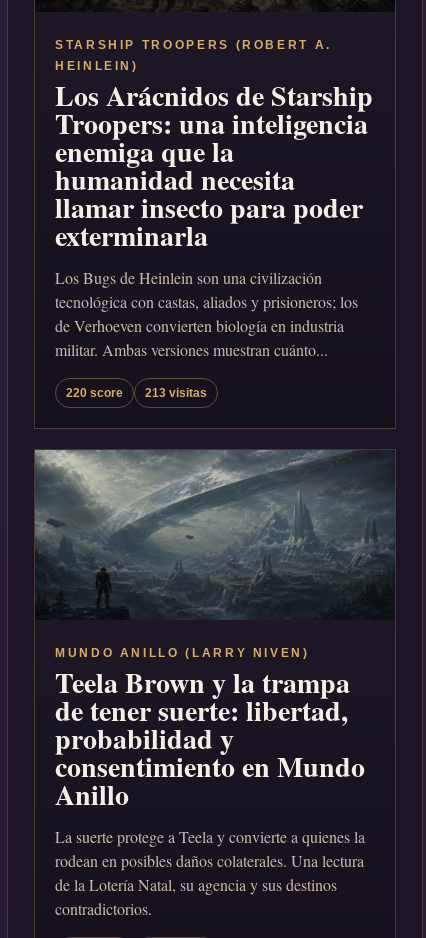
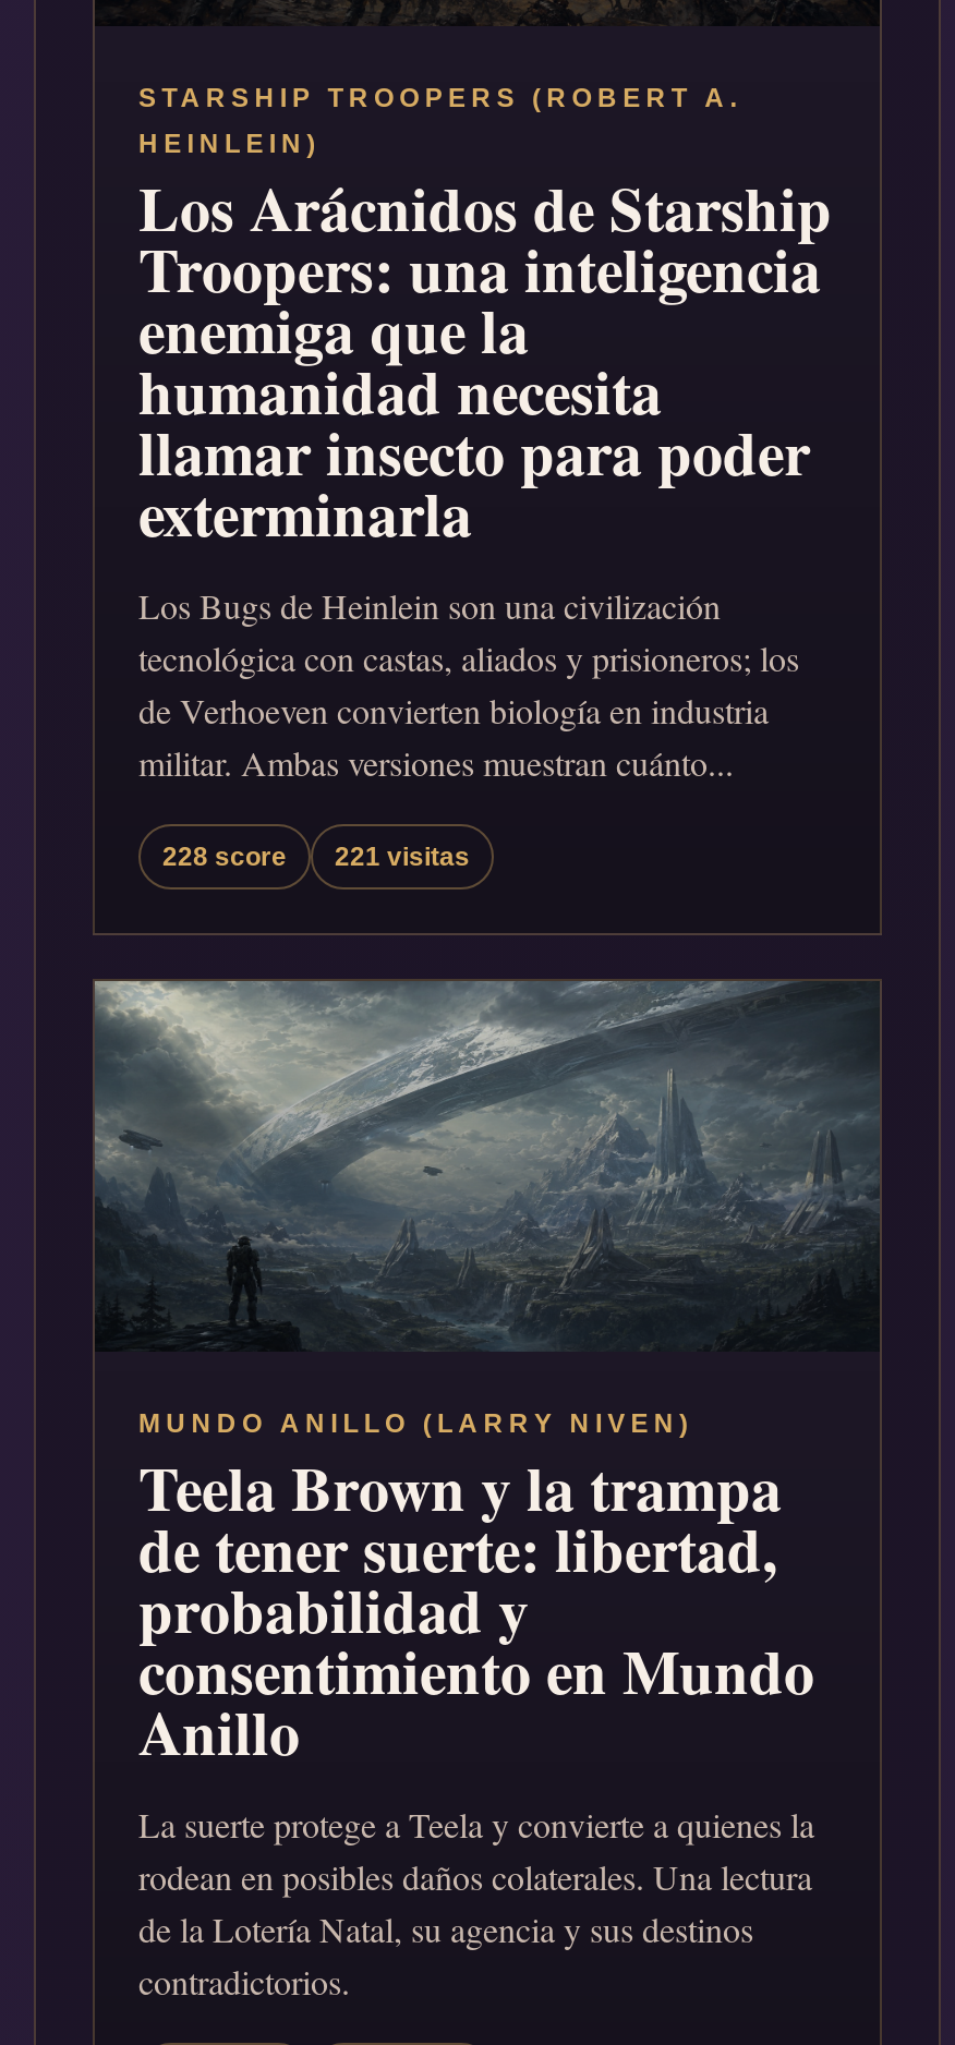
[66,386,123,400] 220 score -> [162,842,287,872] 228 score
[145,386,207,400] 213 visitas -> [335,842,470,872] 221 visitas

